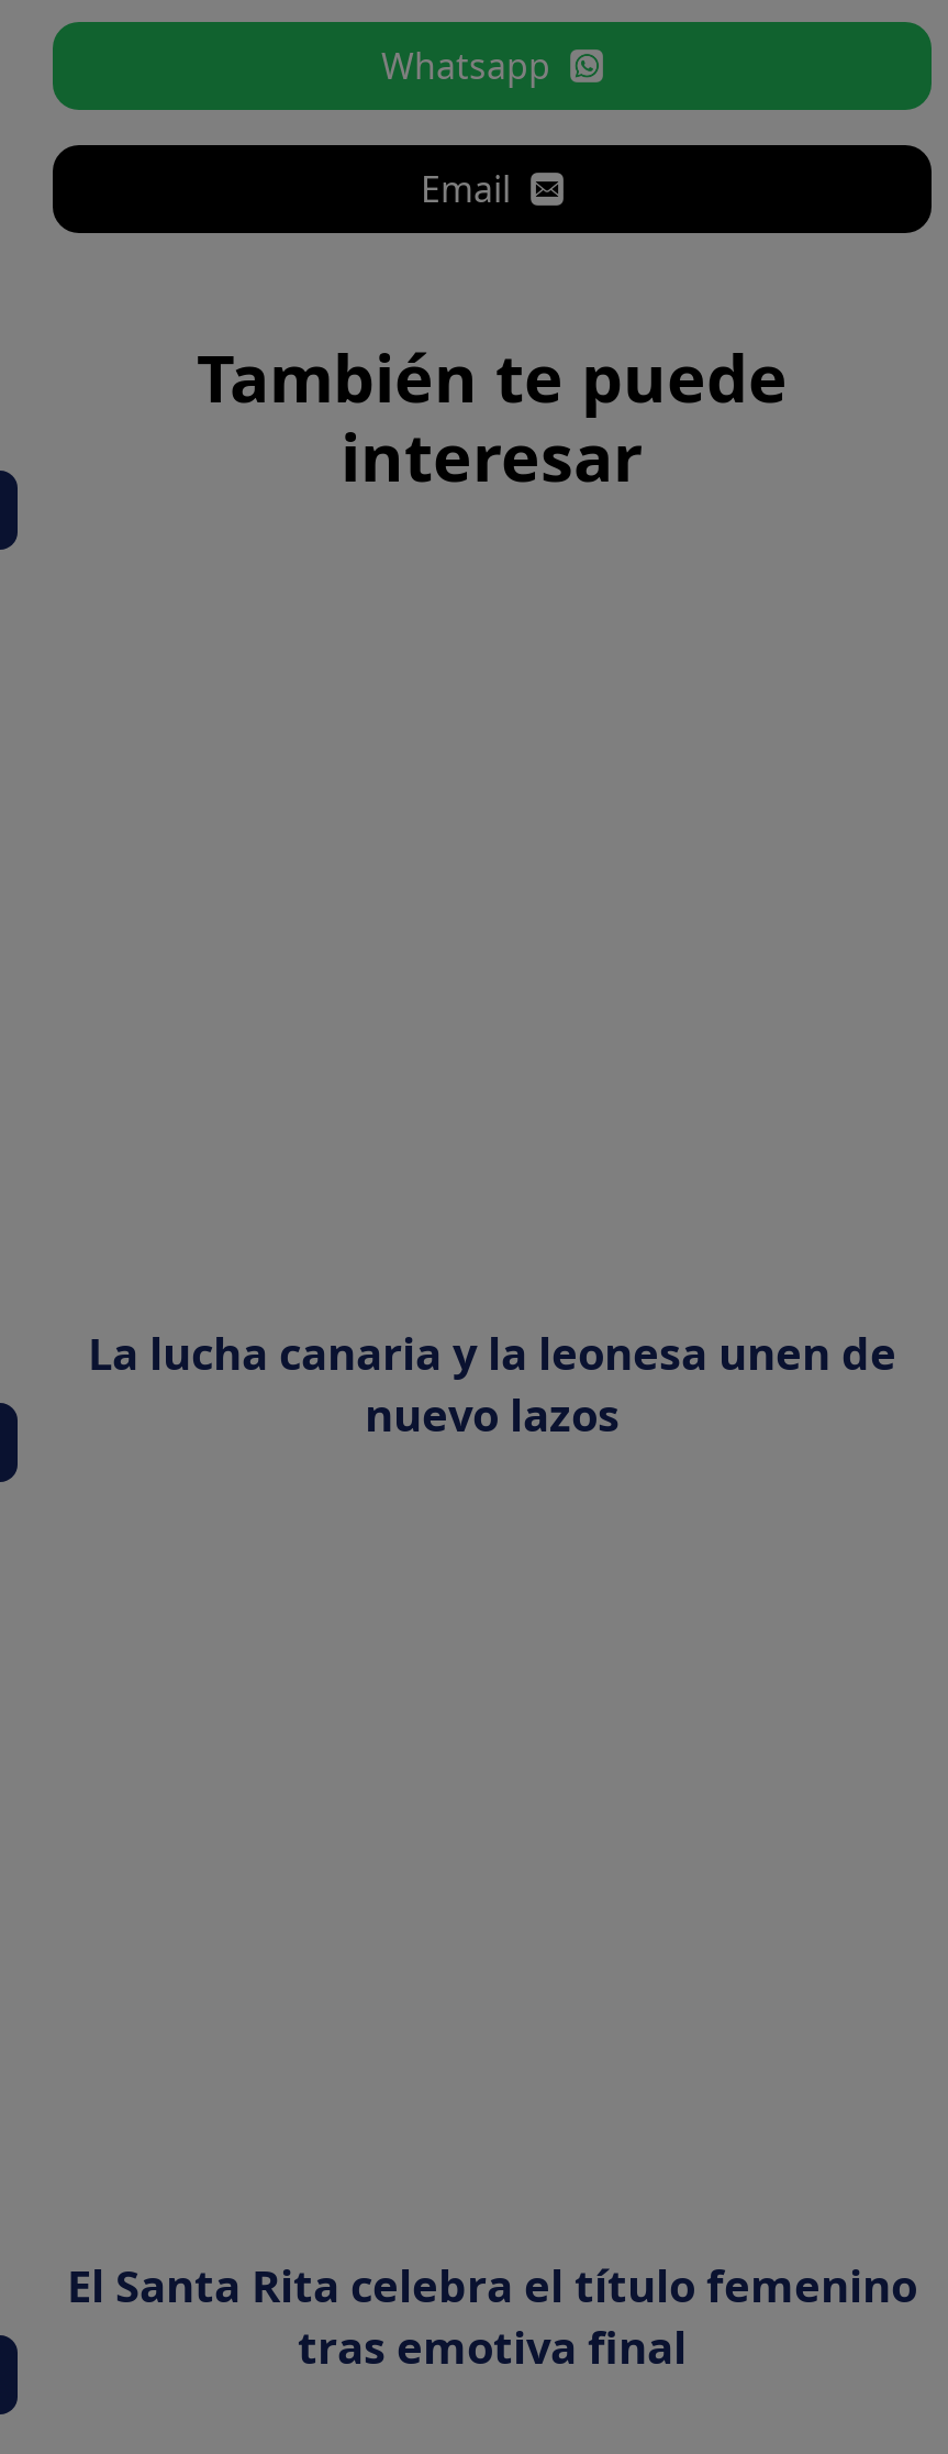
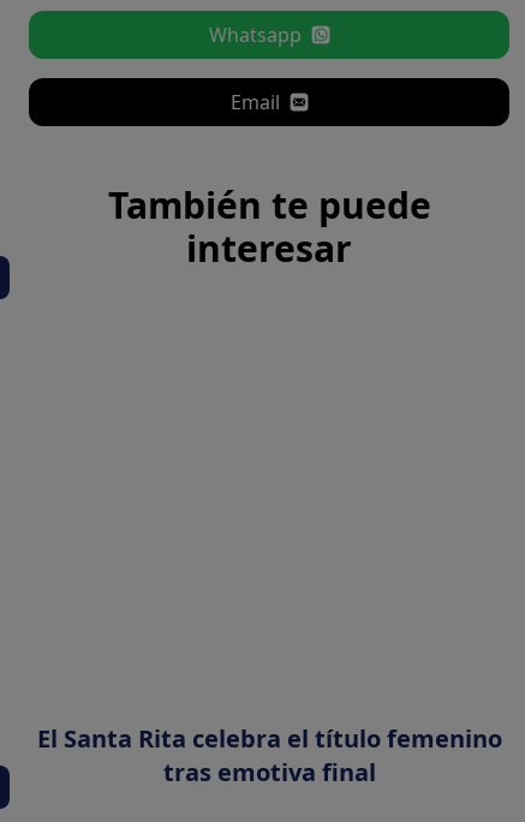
[88,1324,896,1445] La lucha canaria y la leonesa unen de | nuevo lazos -> none

